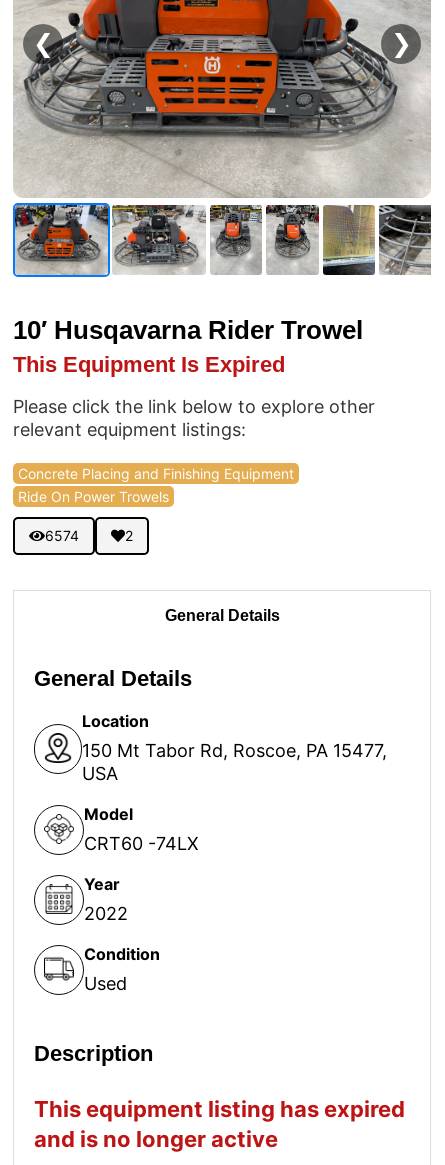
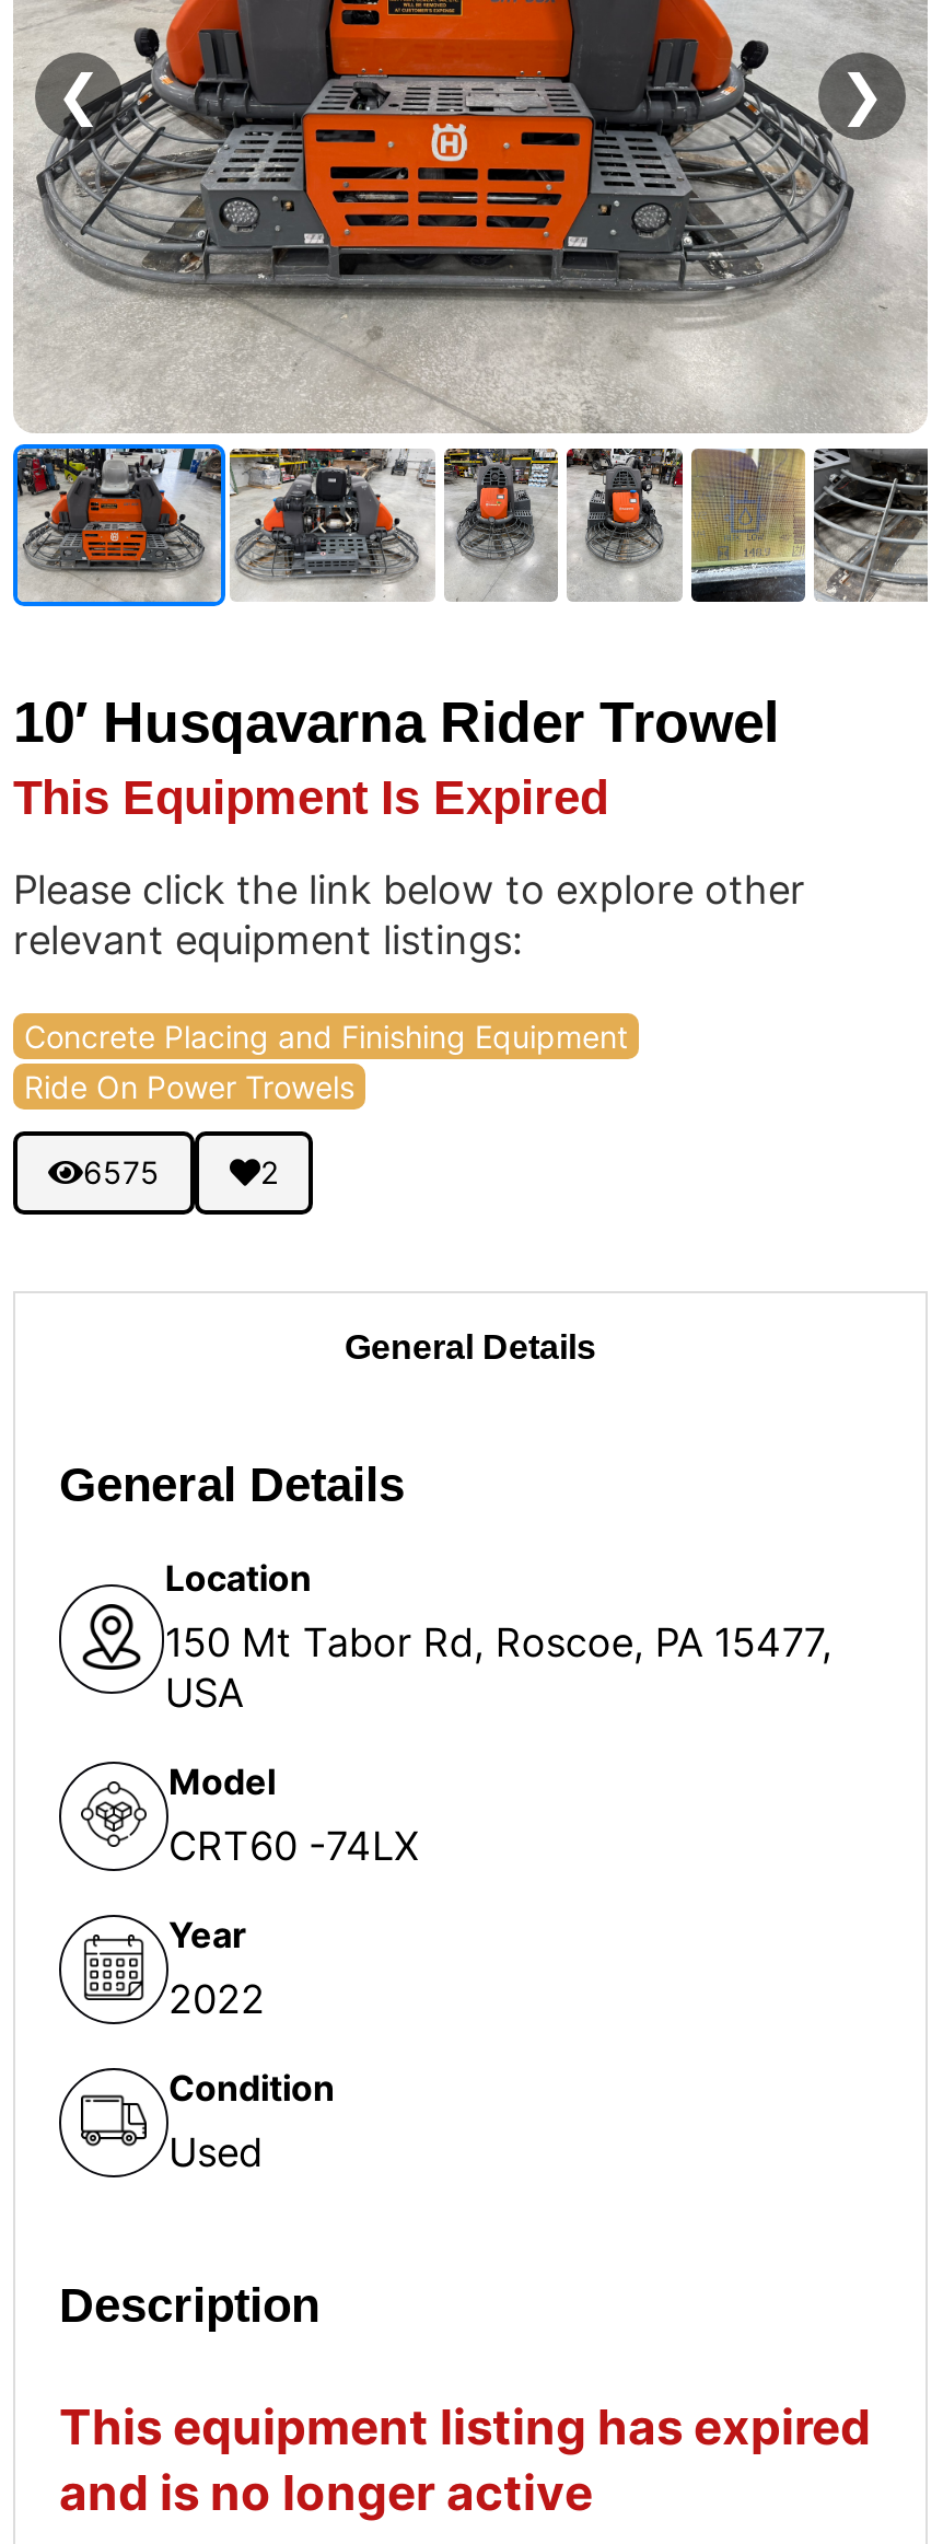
[45,527,79,544] 6574 -> [83,1153,160,1191] 6575

